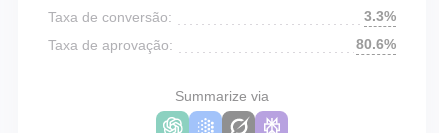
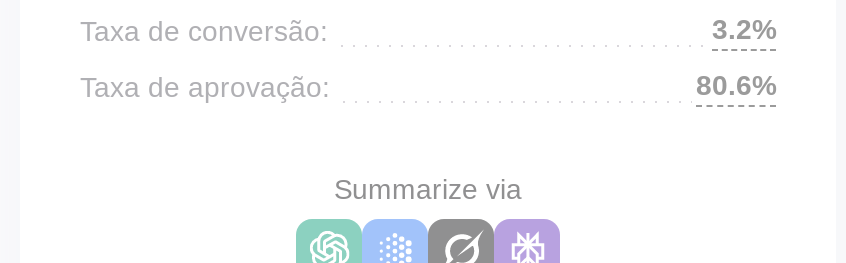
[364,8,396,24] 3.3% -> [712,13,776,45] 3.2%

